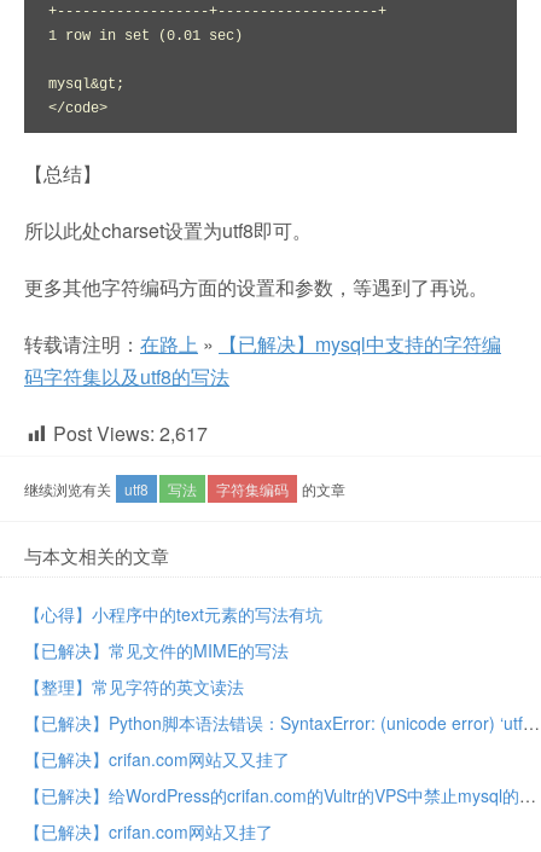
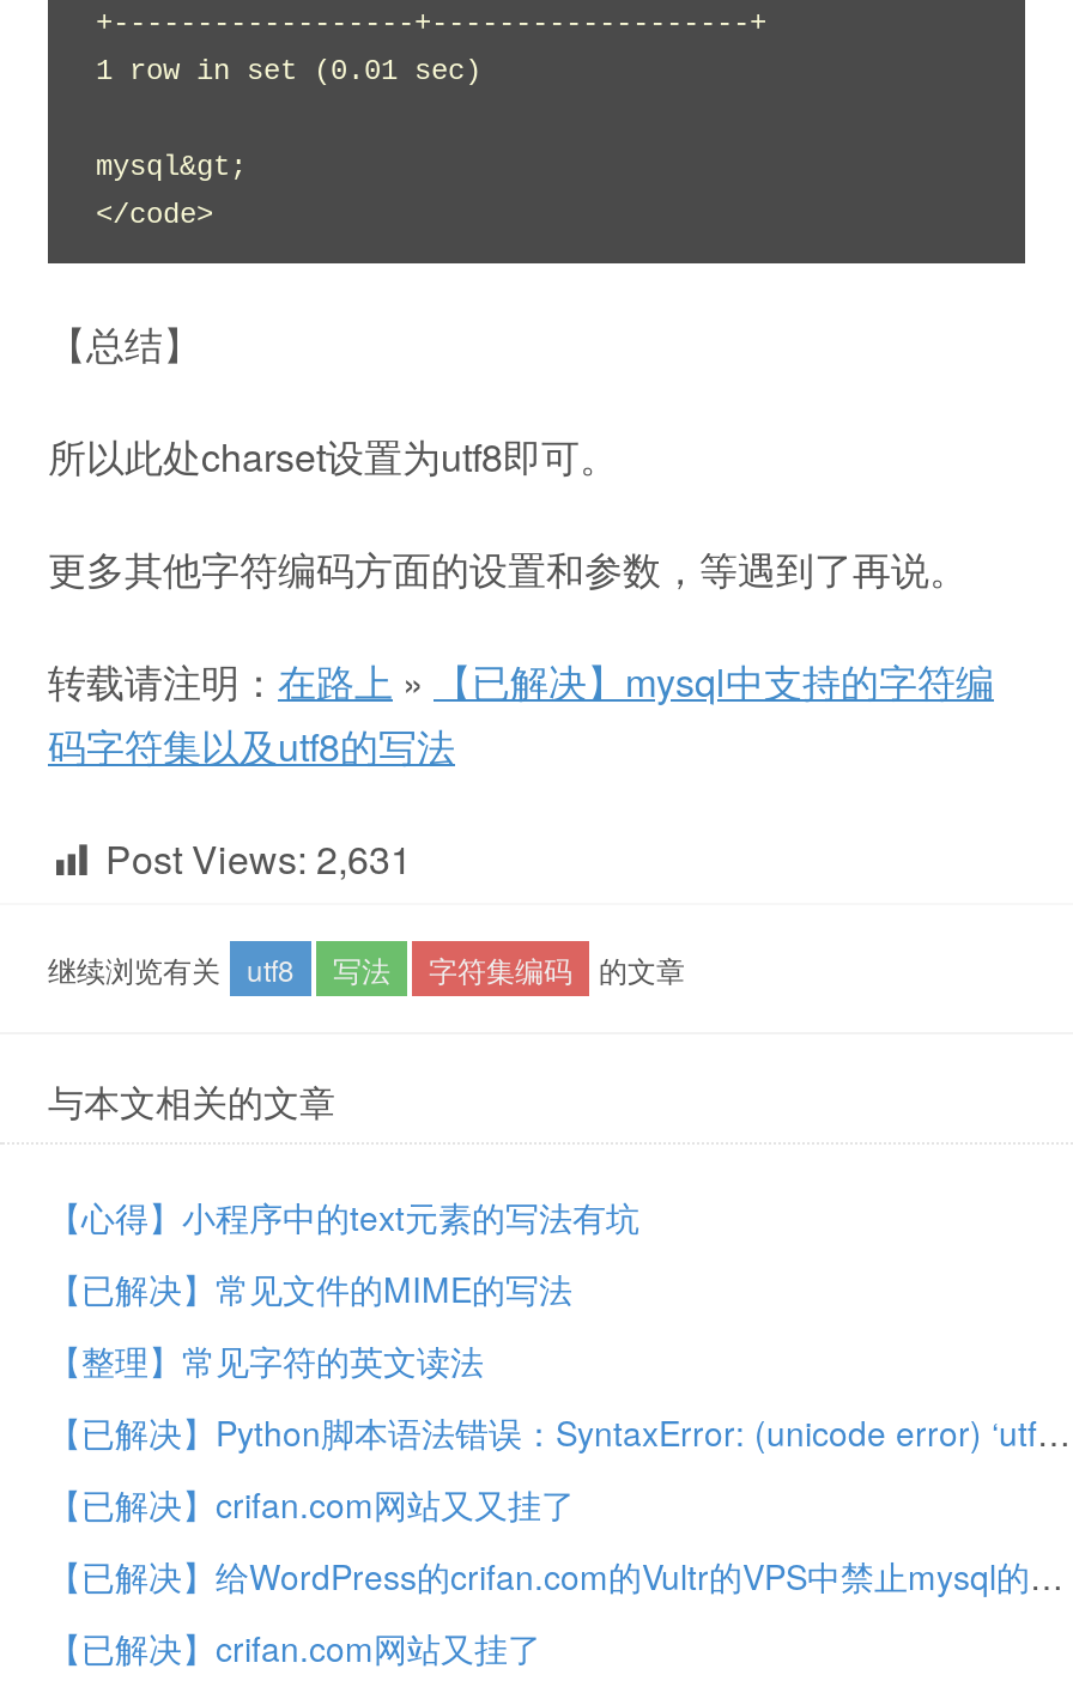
[53,419,208,447] Post Views: 2,617 -> [105,831,412,886] Post Views: 2,631

